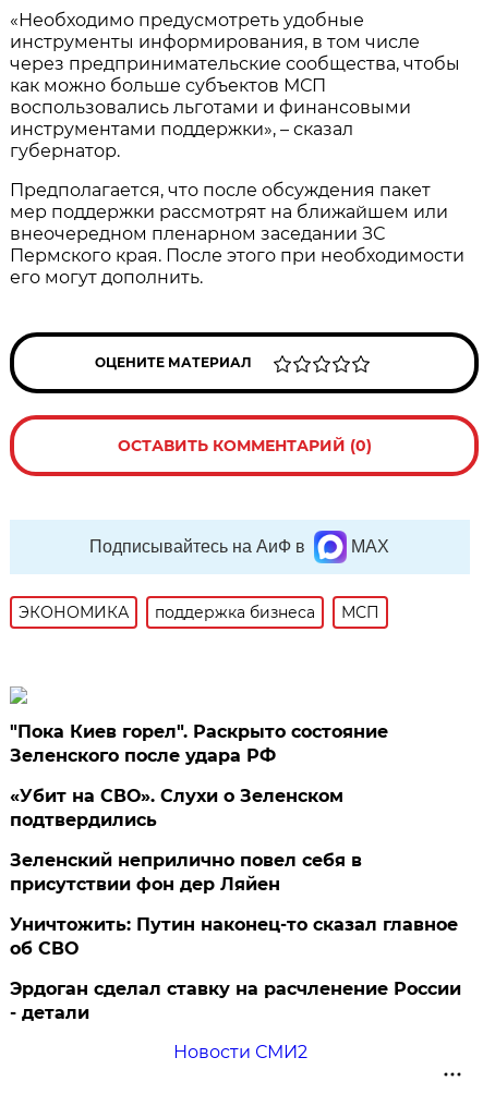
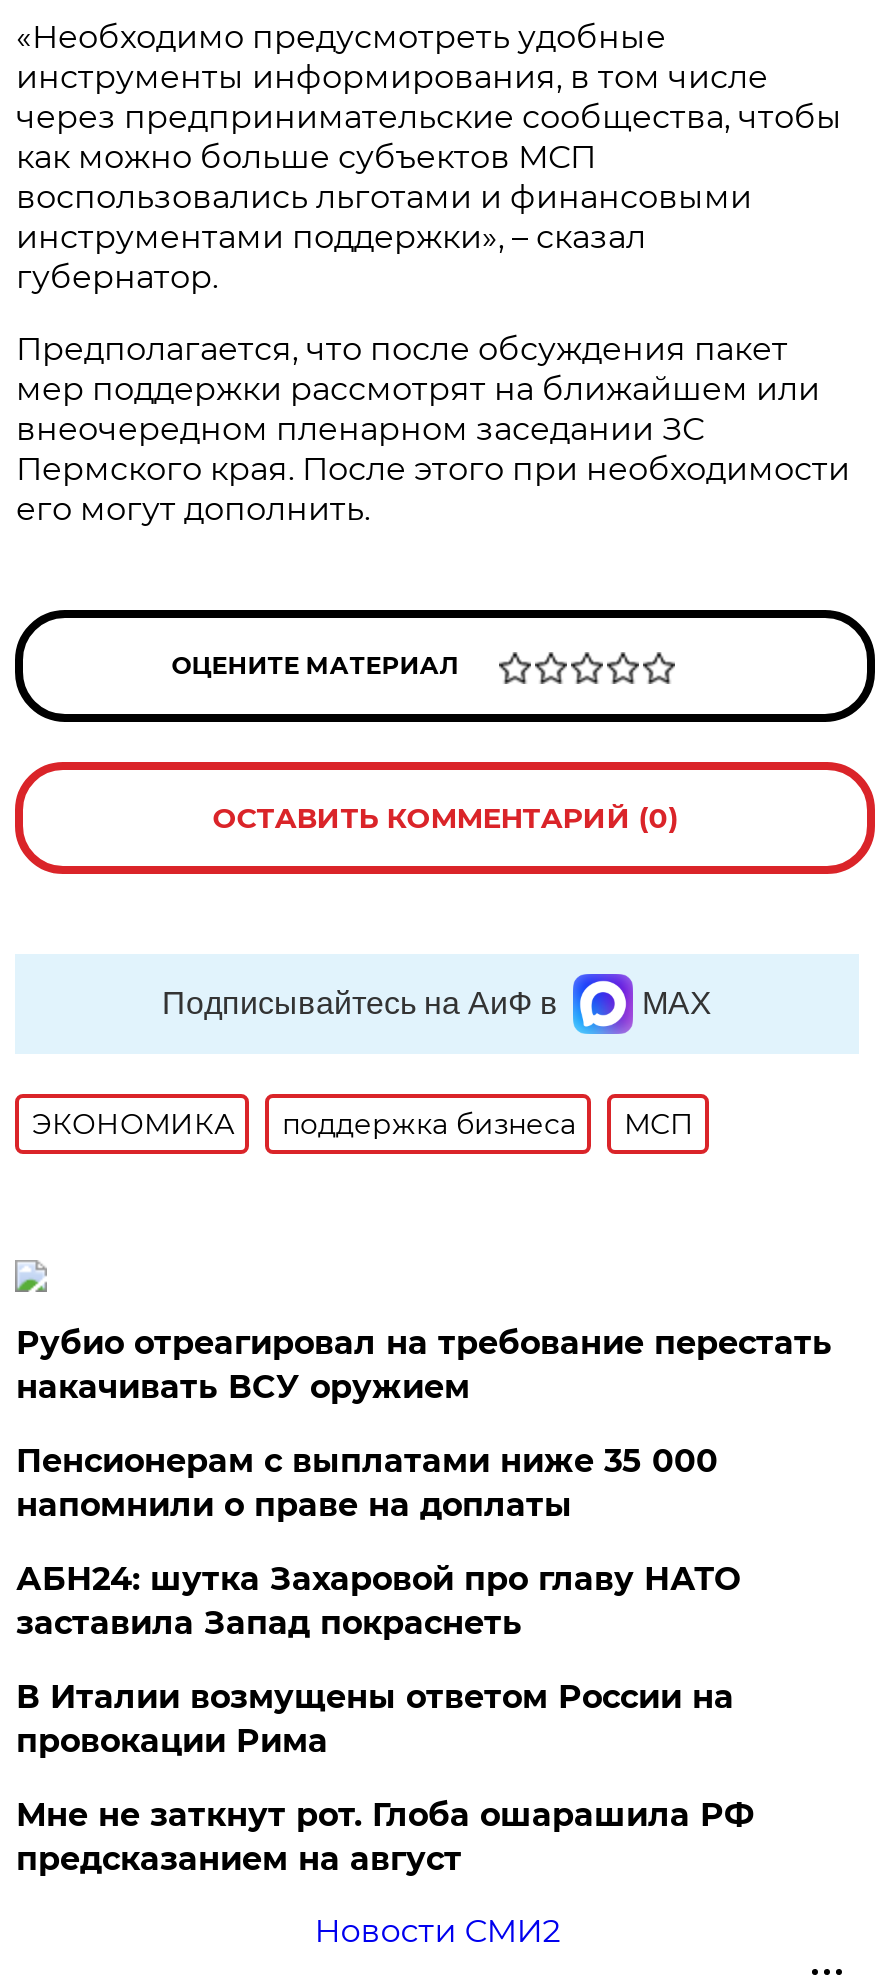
[10,721,389,766] "Пока Киев горел". Раскрыто состояние | Зеленского после удара РФ -> [16,1324,832,1406] Рубио отреагировал на требование перестать | накачивать ВСУ оружием
[10,786,344,830] «Убит на СВО». Слухи о Зеленском | подтвердились -> [16,1442,718,1524] Пенсионерам с выплатами ниже 35 000 | напомнили о праве на доплаты
[10,850,362,895] Зеленский неприлично повел cебя в | присутствии фон дер Ляйен -> [16,1560,740,1642] АБН24: шутка Захаровой про главу НАТО | заставила Запад покраснеть
[10,914,458,959] Уничтожить: Путин наконец-то сказал главное | об СВО -> [16,1678,734,1760] В Италии возмущены ответом России на | провокации Рима
[10,978,462,1023] Эрдоган сделал ставку на расчленение России | - детали -> [16,1796,754,1878] Мне не заткнут рот. Глоба ошарашила РФ | предсказанием на август

